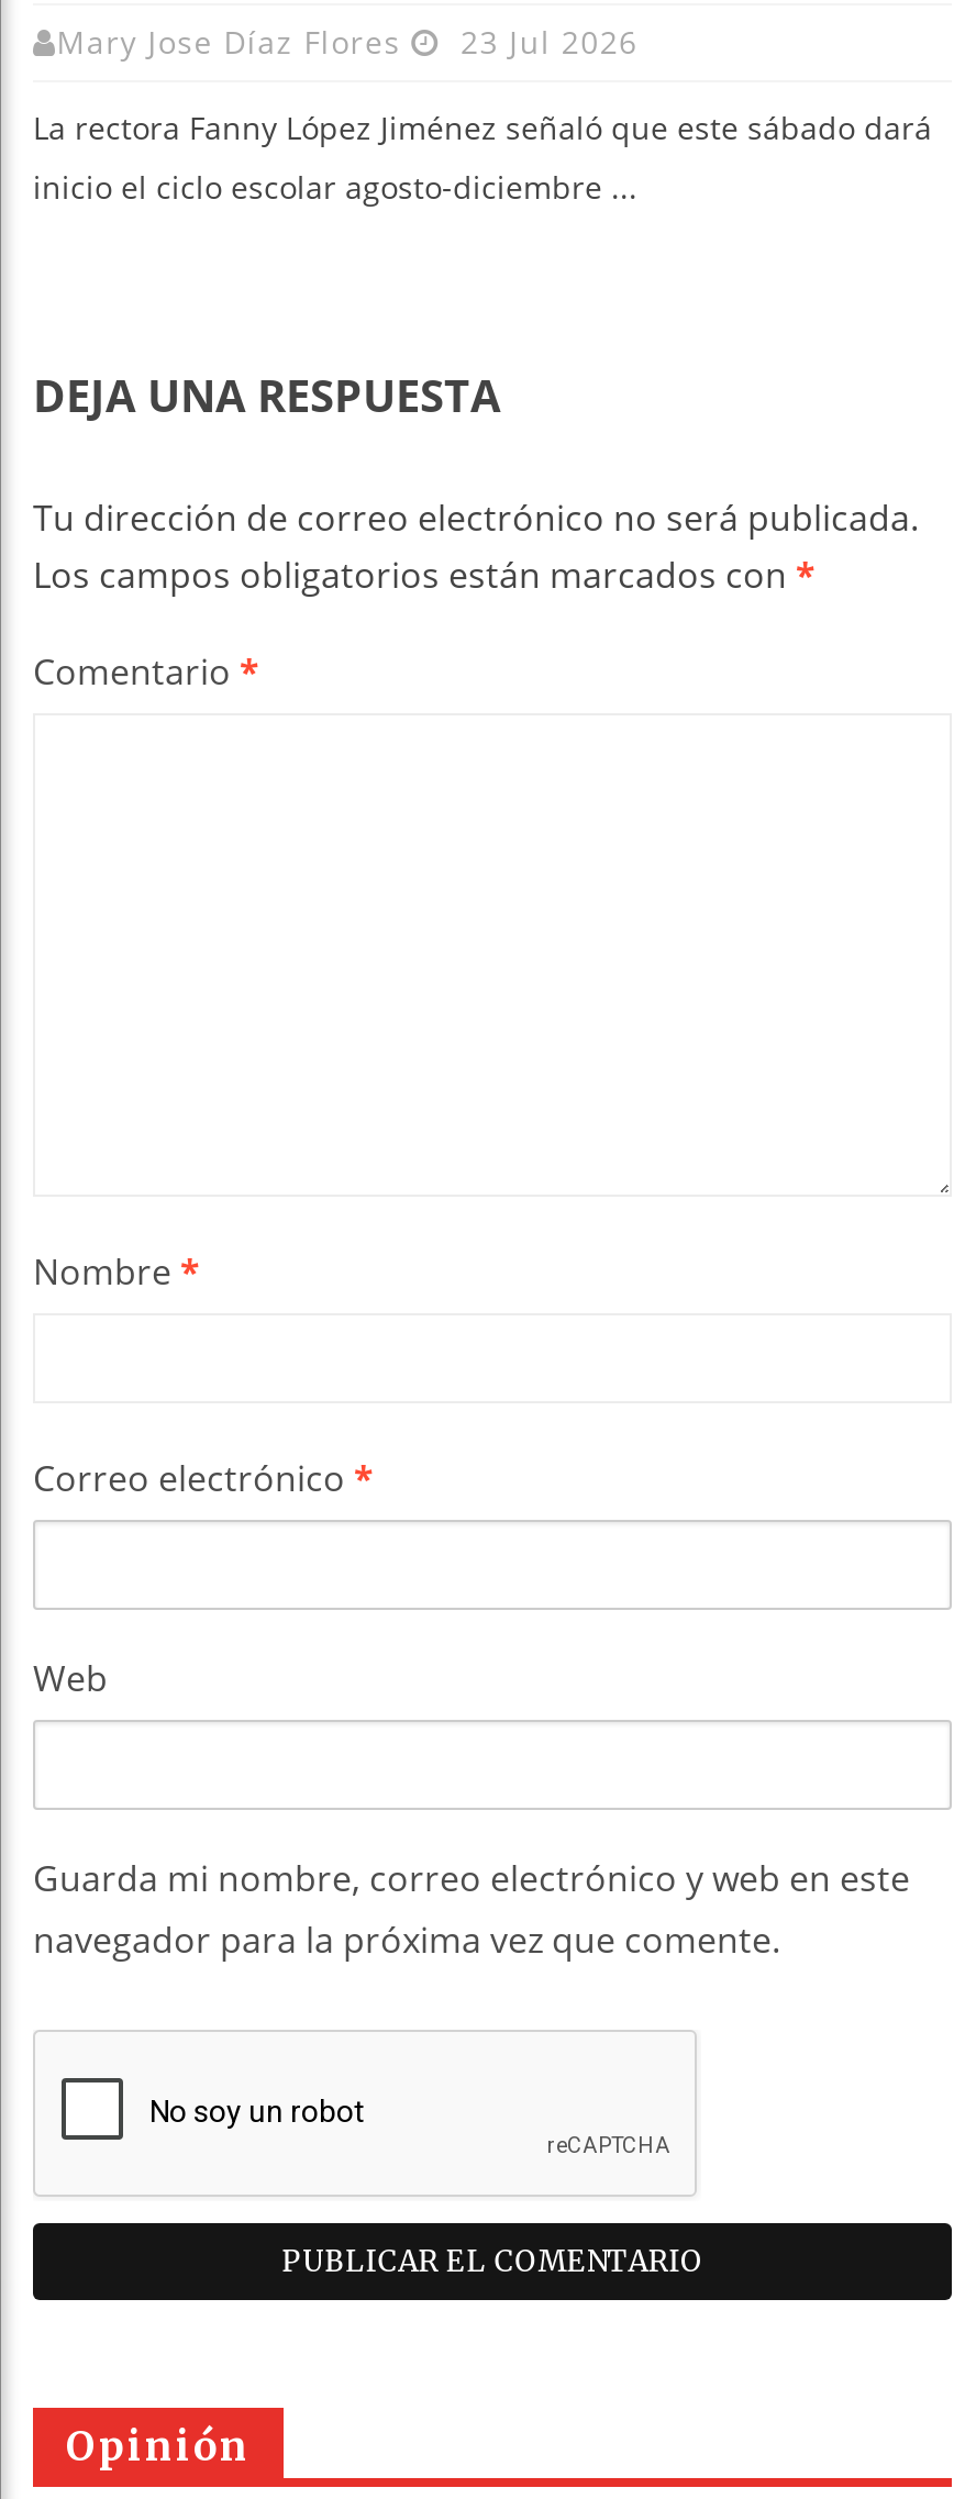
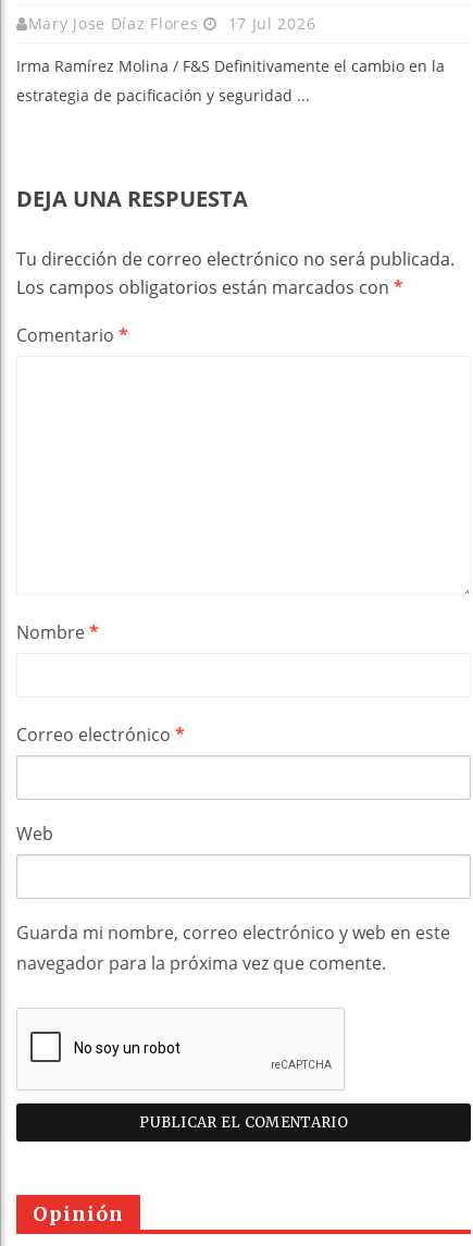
[56,20,638,62] Mary Jose Díaz Flores 23 Jul 2026 -> [28,13,316,34] Mary Jose Díaz Flores 17 Jul 2026
[33,106,932,207] La rectora Fanny López Jiménez señaló que este sábado dará | inicio el ciclo escolar agosto-diciembre ... -> [16,55,445,105] Irma Ramírez Molina / F&S Definitivamente el cambio en la | estrategia de pacificación y seguridad ...

